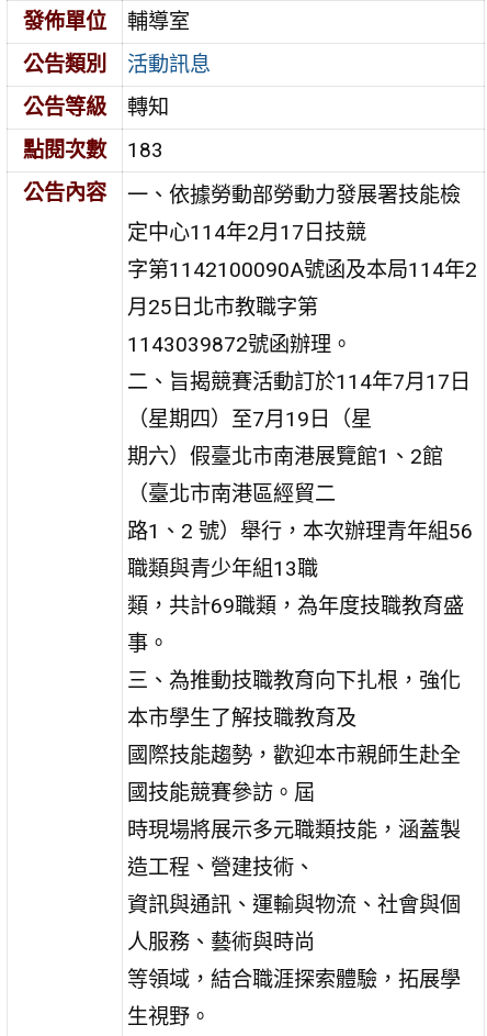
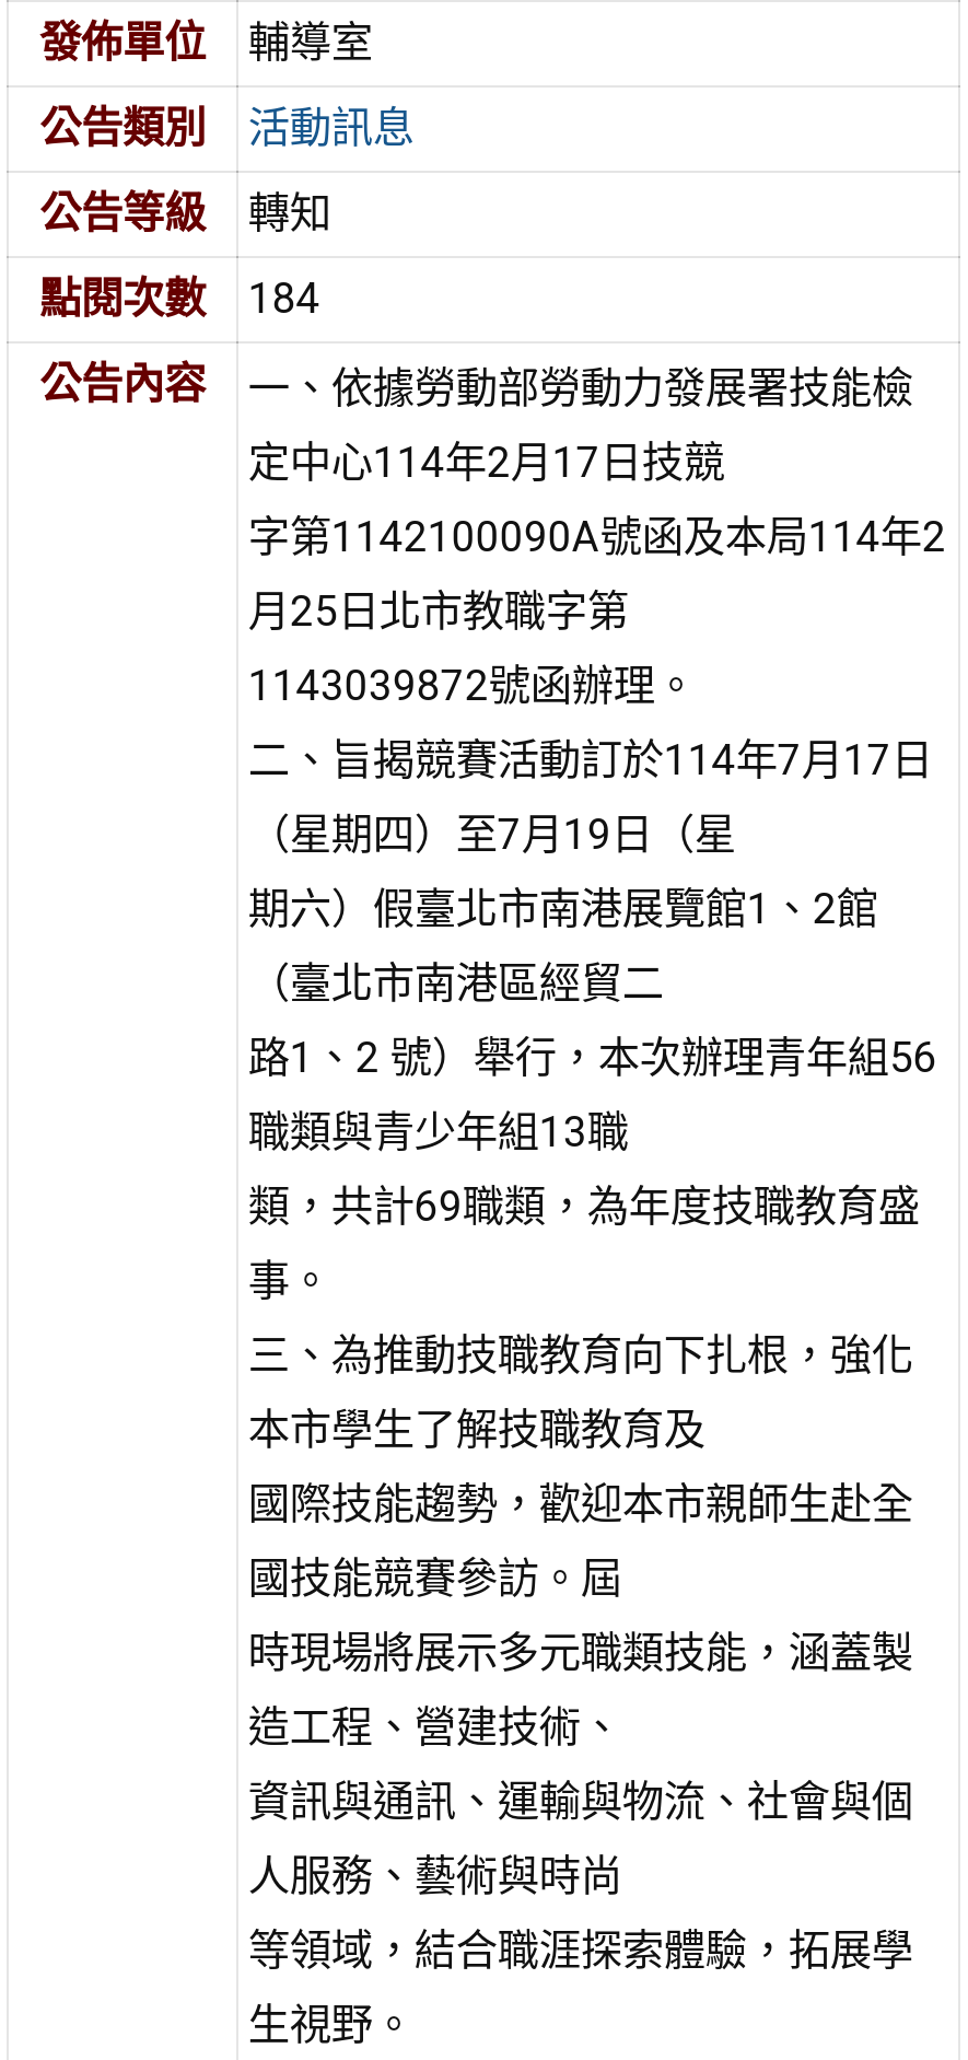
[23,137,164,163] 點閱次數 183 -> [39,273,320,324] 點閱次數 184

